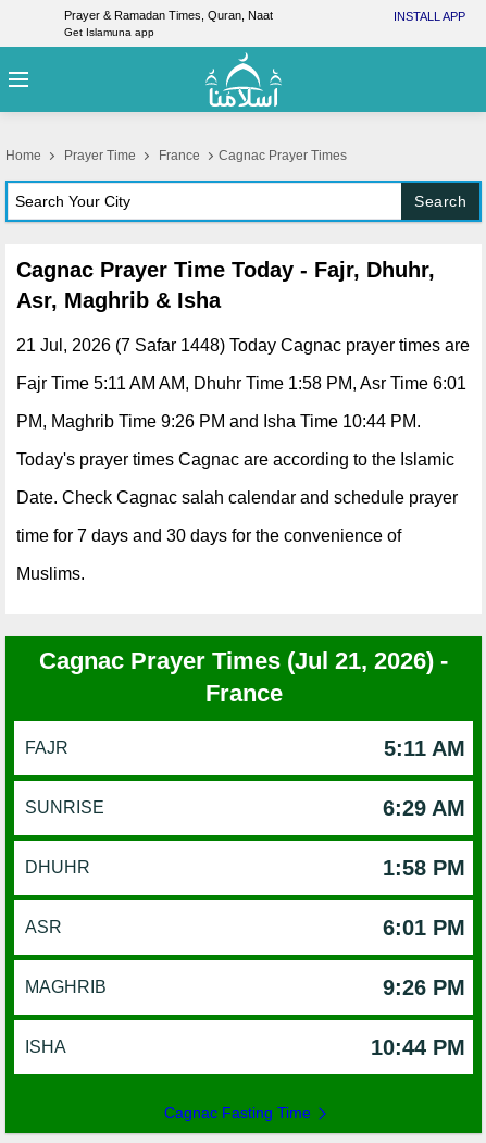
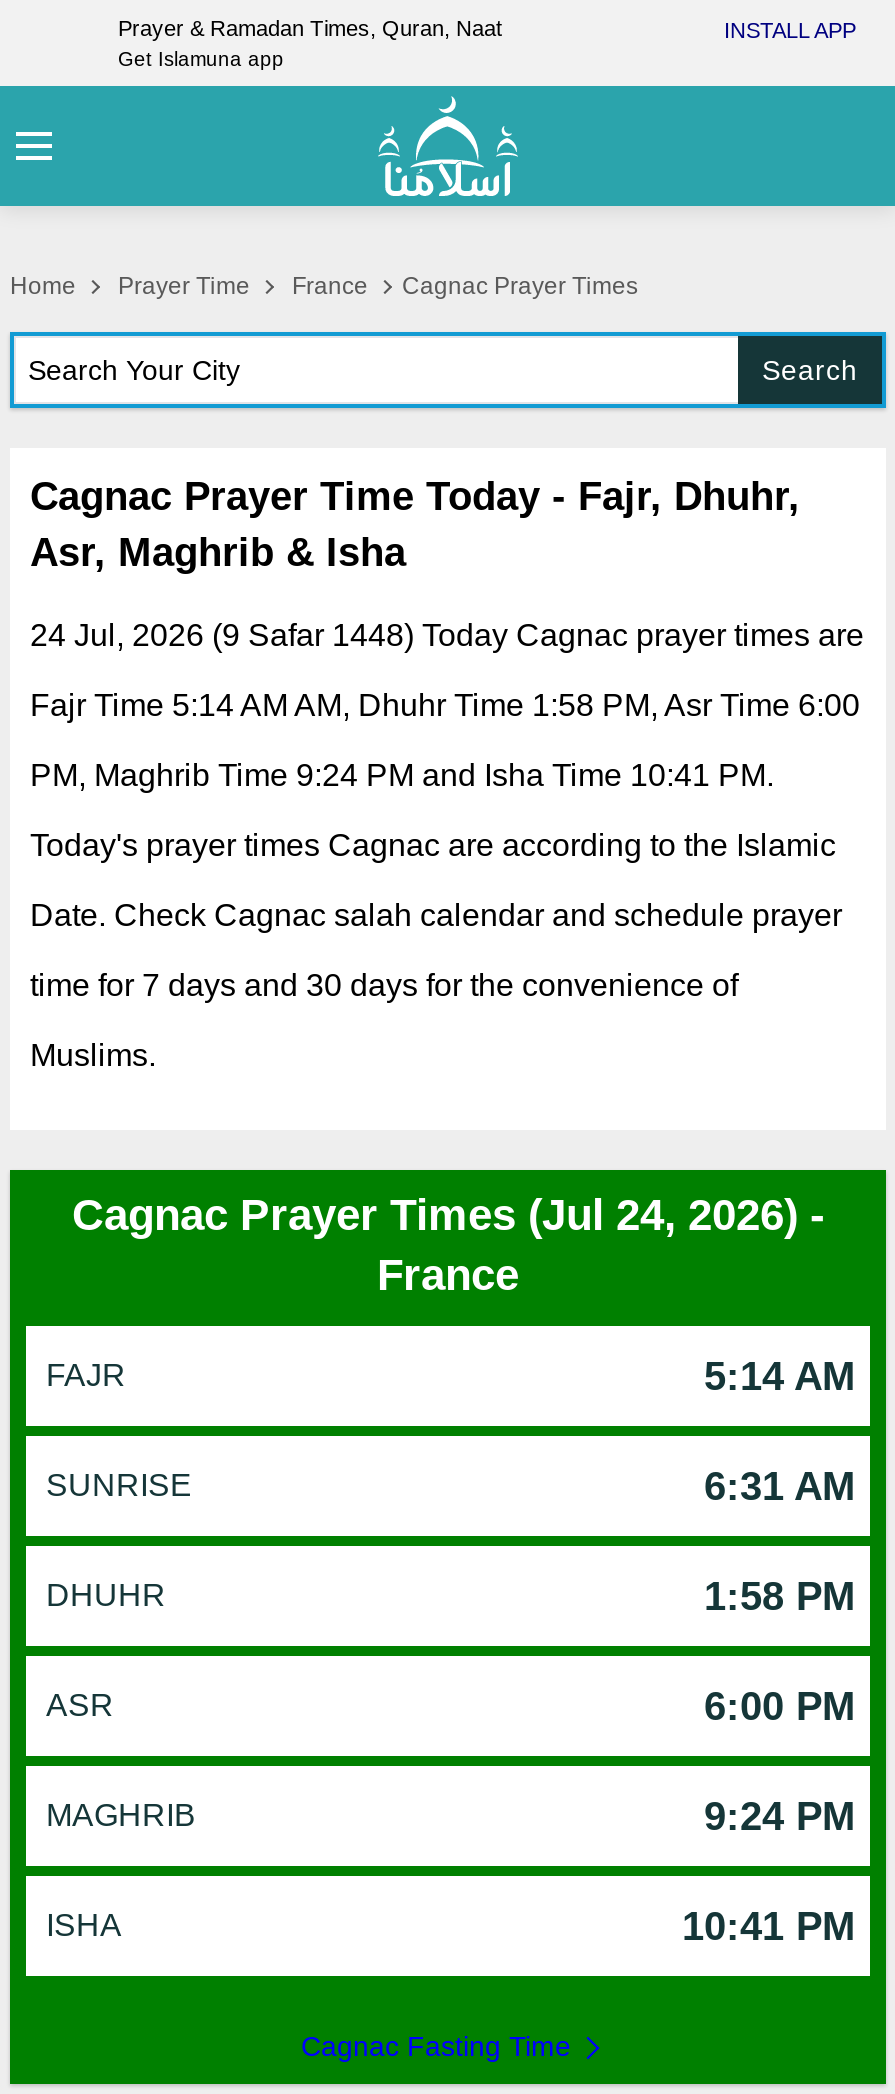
[16,336,470,355] 21 Jul, 2026 (7 Safar 1448) Today Cagnac prayer times are -> [30,618,864,652] 24 Jul, 2026 (9 Safar 1448) Today Cagnac prayer times are
[16,374,466,393] Fajr Time 5:11 AM AM, Dhuhr Time 1:58 PM, Asr Time 6:01 -> [30,688,860,722] Fajr Time 5:14 AM AM, Dhuhr Time 1:58 PM, Asr Time 6:00
[16,412,421,431] PM, Maghrib Time 9:26 PM and Isha Time 10:44 PM. -> [30,758,774,792] PM, Maghrib Time 9:24 PM and Isha Time 10:41 PM.
[39,647,448,674] Cagnac Prayer Times (Jul 21, 2026) - -> [72,1190,824,1240] Cagnac Prayer Times (Jul 24, 2026) -
[384,736,465,760] 5:11 AM -> [704,1354,856,1398] 5:14 AM
[383,796,465,820] 6:29 AM -> [704,1464,856,1508] 6:31 AM
[383,916,465,940] 6:01 PM -> [704,1684,856,1728] 6:00 PM
[383,976,465,999] 9:26 PM -> [704,1794,856,1838] 9:24 PM
[371,1035,465,1059] 10:44 PM -> [682,1904,856,1948] 10:41 PM

